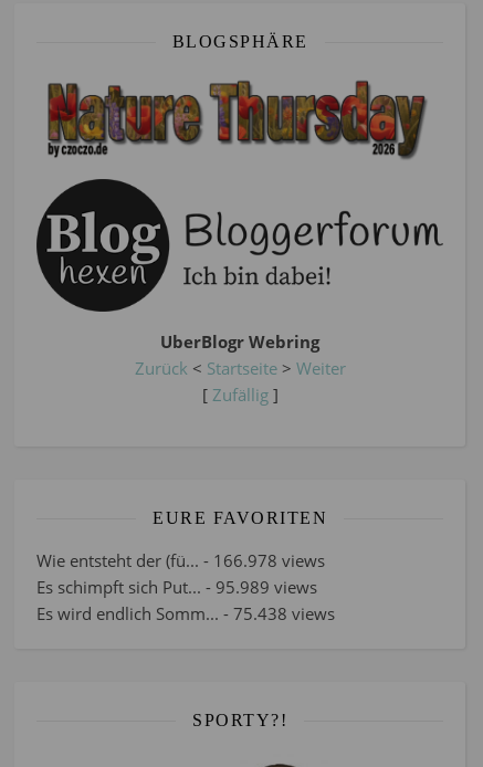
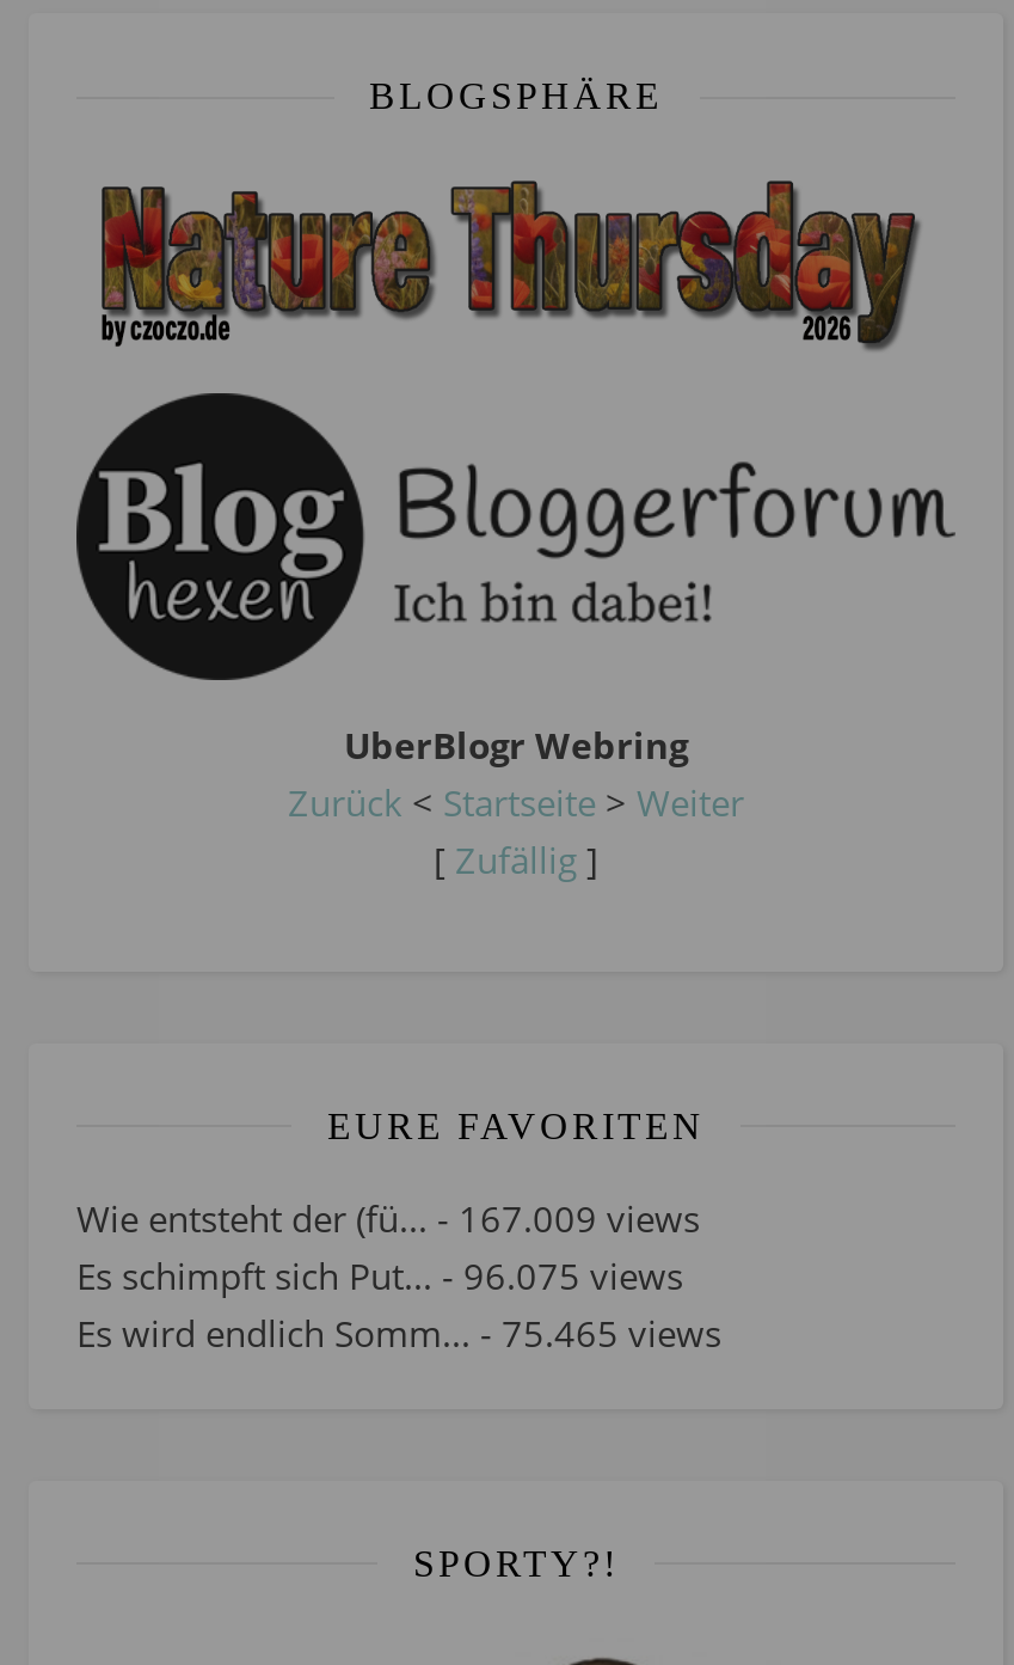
[36,549,325,572] Wie entsteht der (fü... - 166.978 views -> [76,1194,700,1242] Wie entsteht der (fü... - 167.009 views
[36,576,317,598] Es schimpft sich Put... - 95.989 views -> [76,1252,683,1299] Es schimpft sich Put... - 96.075 views
[36,603,335,625] Es wird endlich Somm... - 75.438 views -> [76,1309,721,1357] Es wird endlich Somm... - 75.465 views

